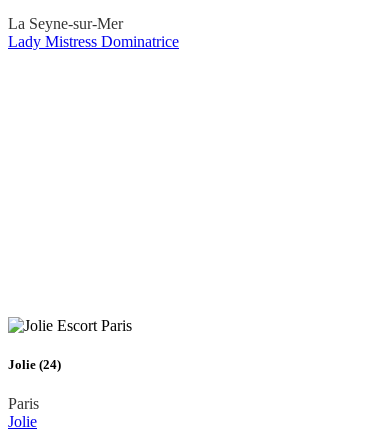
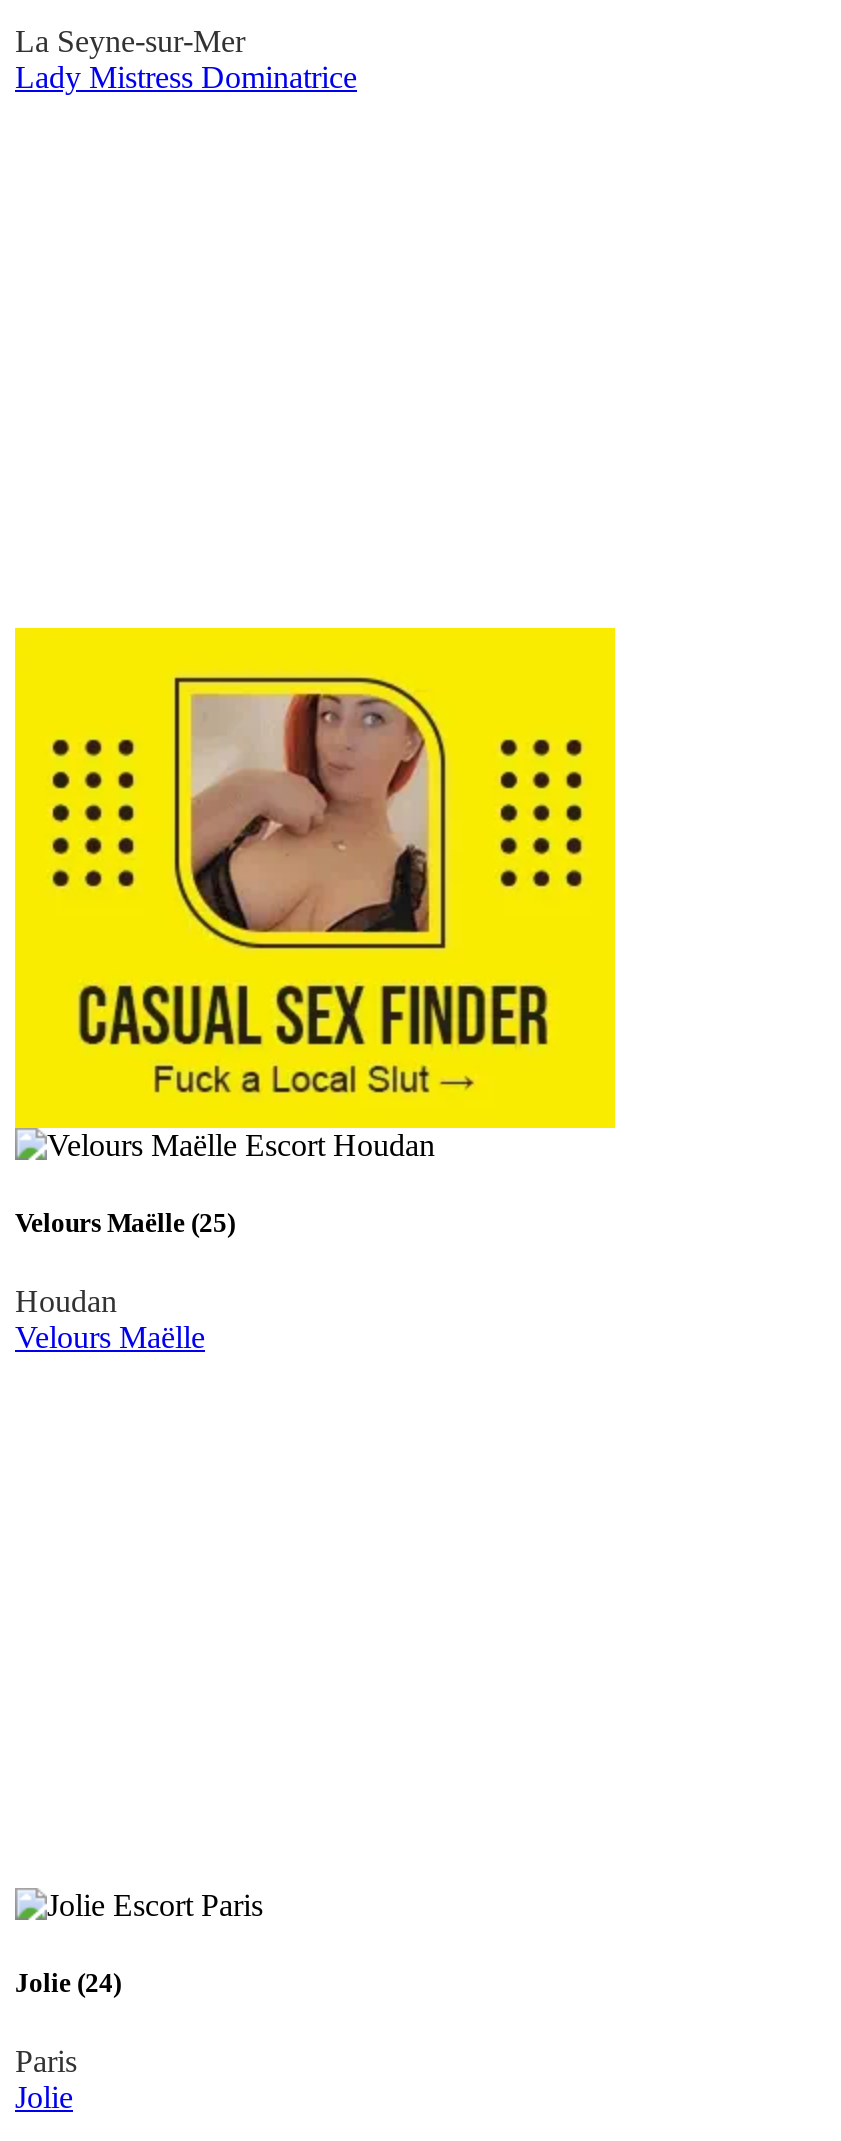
none -> [13,626,617,1354] [image] | Velours Maëlle (25) | Houdan | Velours Maëlle

